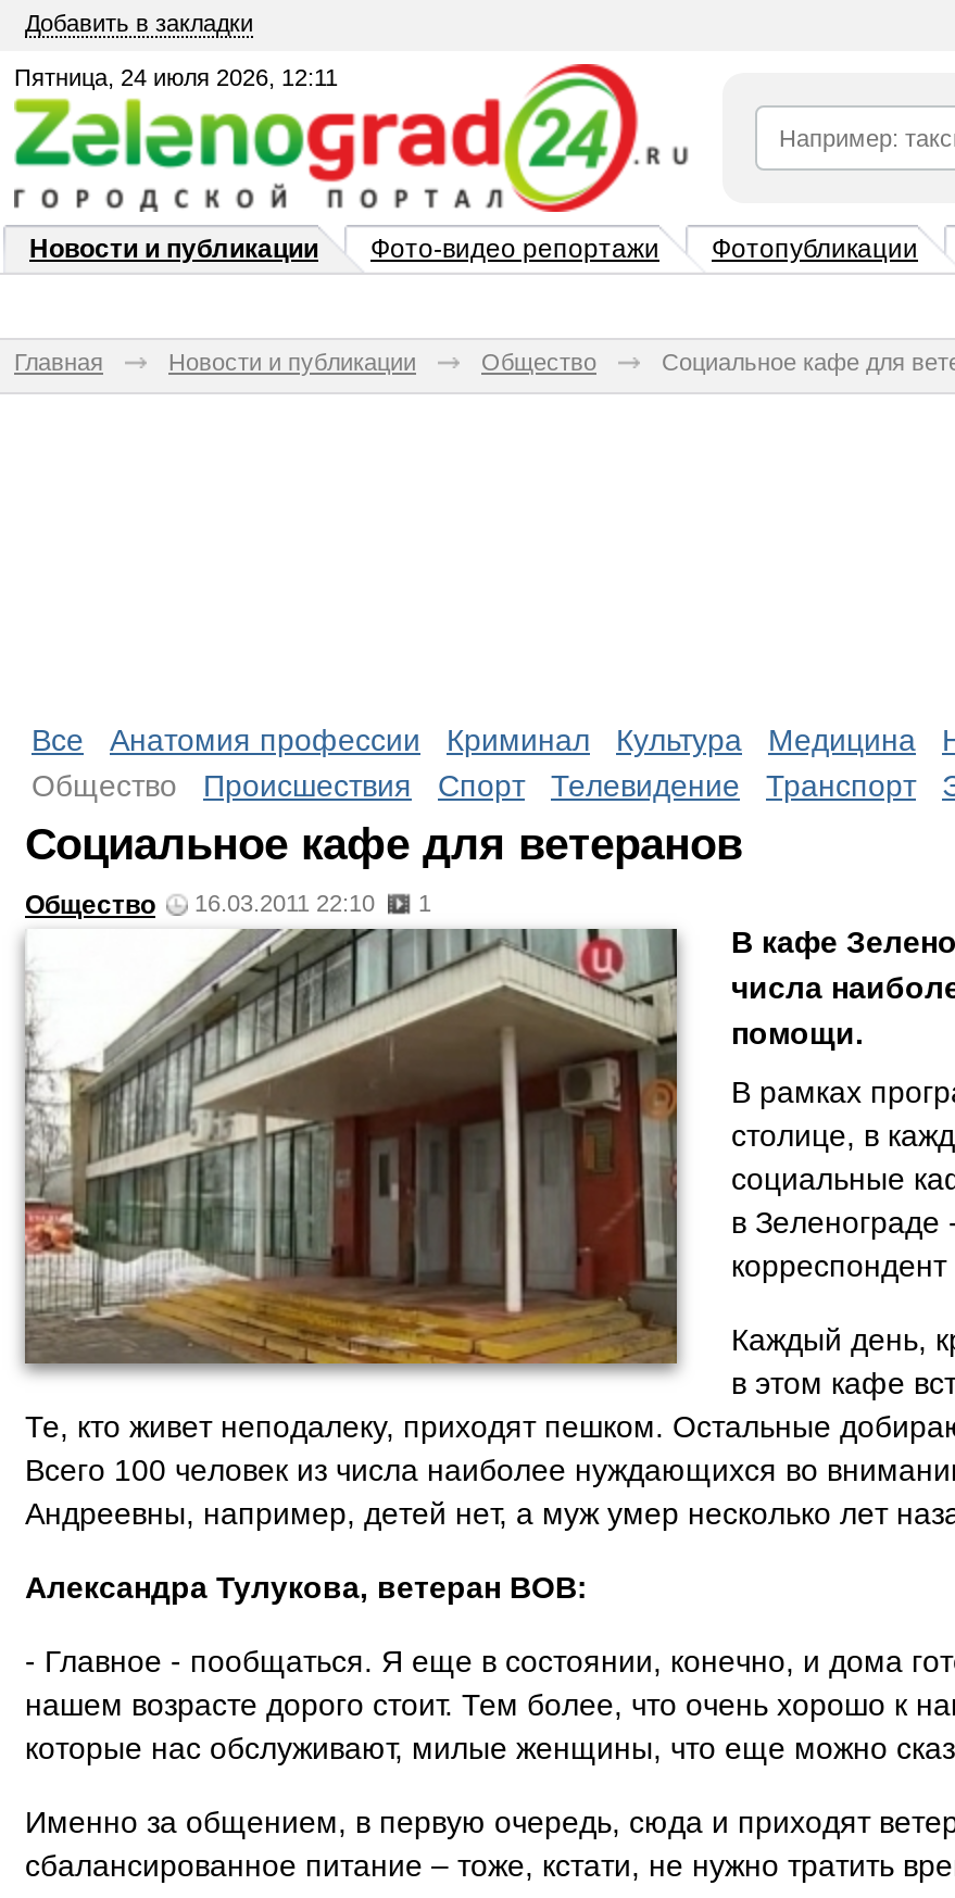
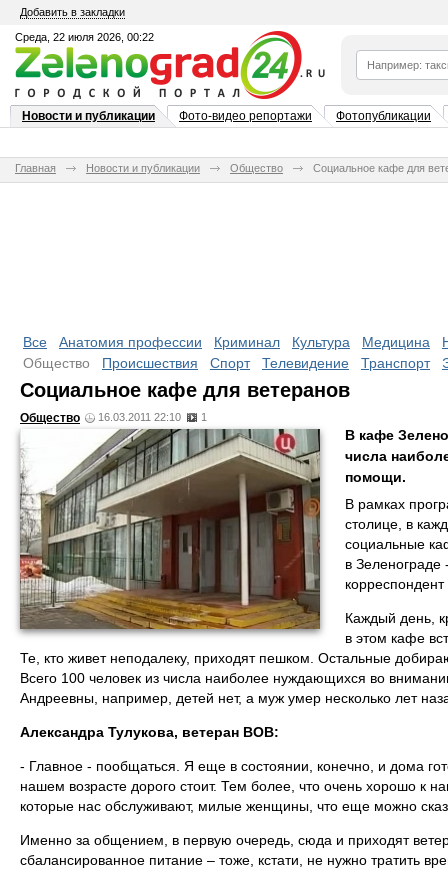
[14,64,338,90] Пятница, 24 июля 2026, 12:11 -> [15,31,154,43] Среда, 22 июля 2026, 00:22

